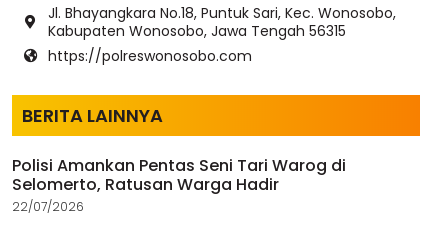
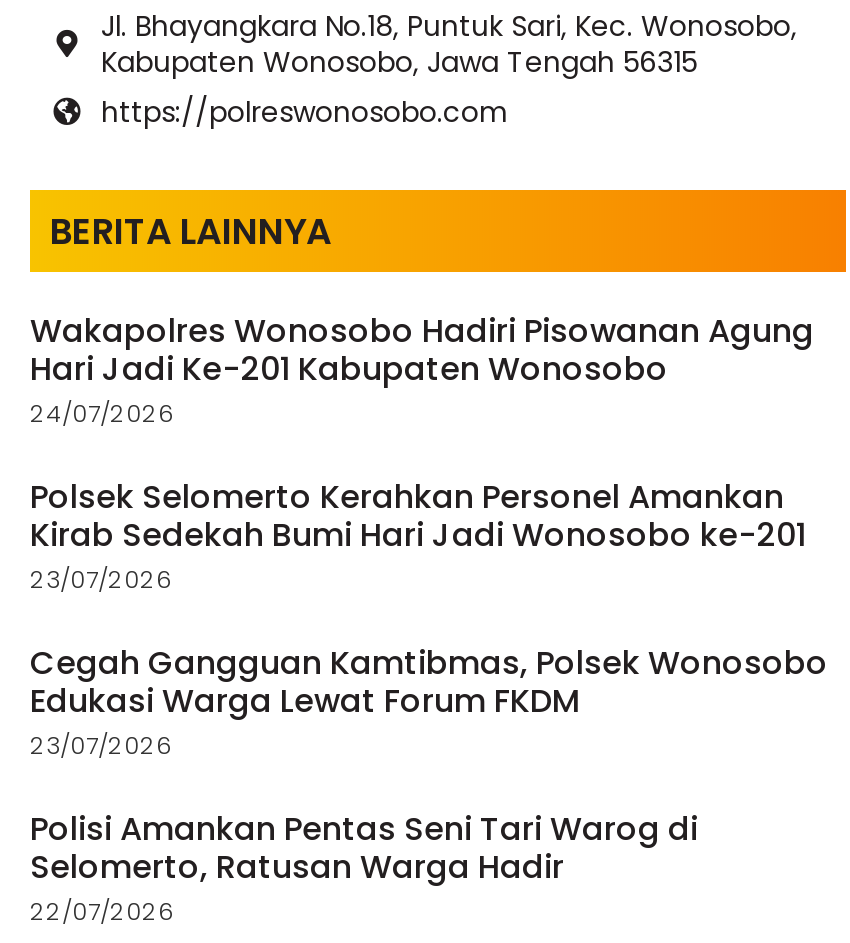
none -> [30,308,828,762] Wakapolres Wonosobo Hadiri Pisowanan Agung | Hari Jadi Ke-201 Kabupaten Wonosobo | 24/07/2026 | Polsek Selomerto Kerahkan Personel Amankan | Kirab Sedekah Bumi Hari Jadi Wonosobo ke-201 | 23/07/2026 | Cegah Gangguan Kamtibmas, Polsek Wonosobo | Edukasi Warga Lewat Forum FKDM | 23/07/2026

